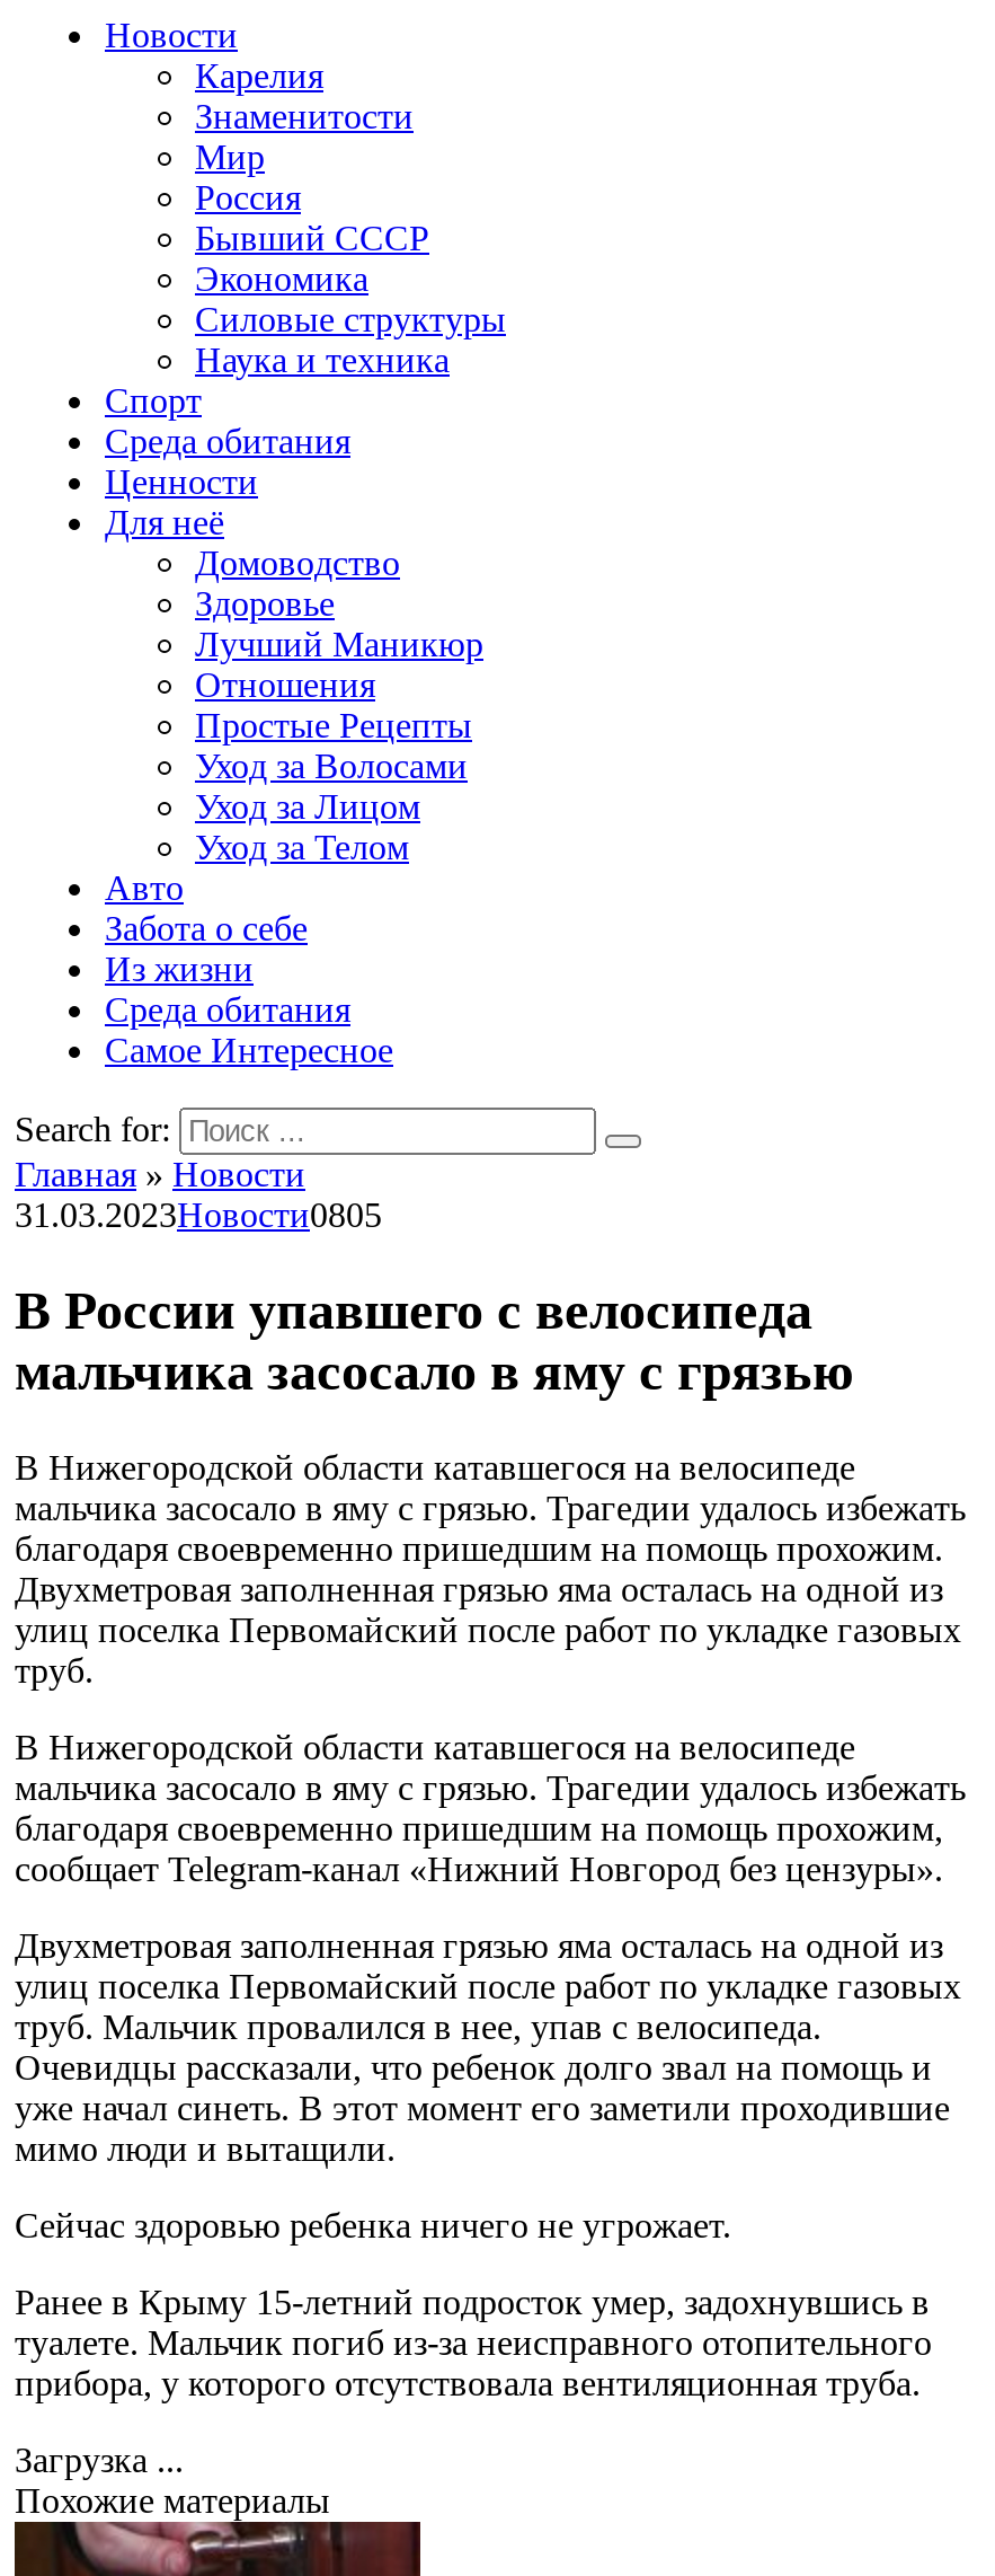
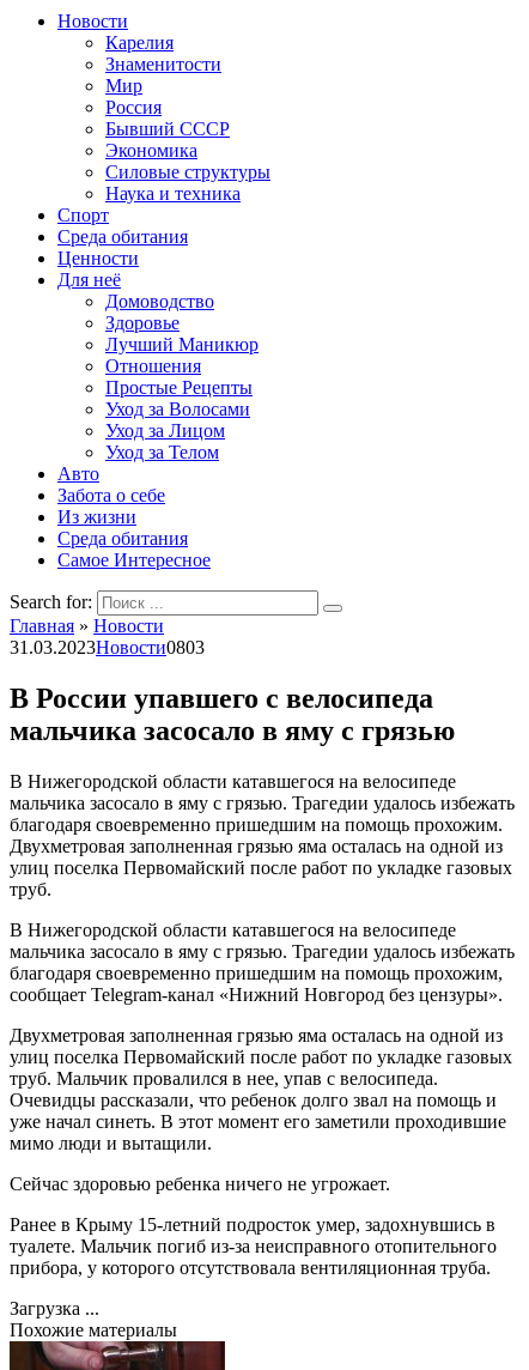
[15,1196,382,1234] 31.03.2023Новости0805 -> [10,637,205,657] 31.03.2023Новости0803

